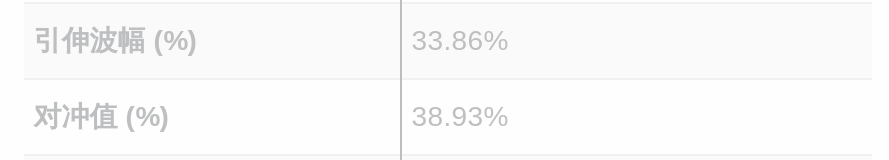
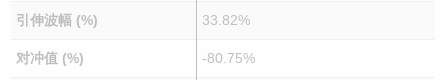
[412,24,508,56] 33.86% -> [202,12,250,28] 33.82%
[412,100,508,132] 38.93% -> [202,50,255,66] -80.75%

